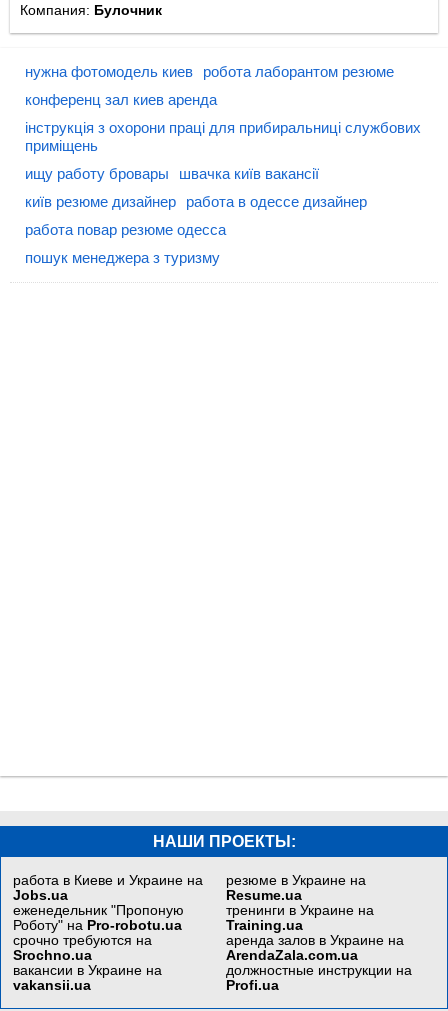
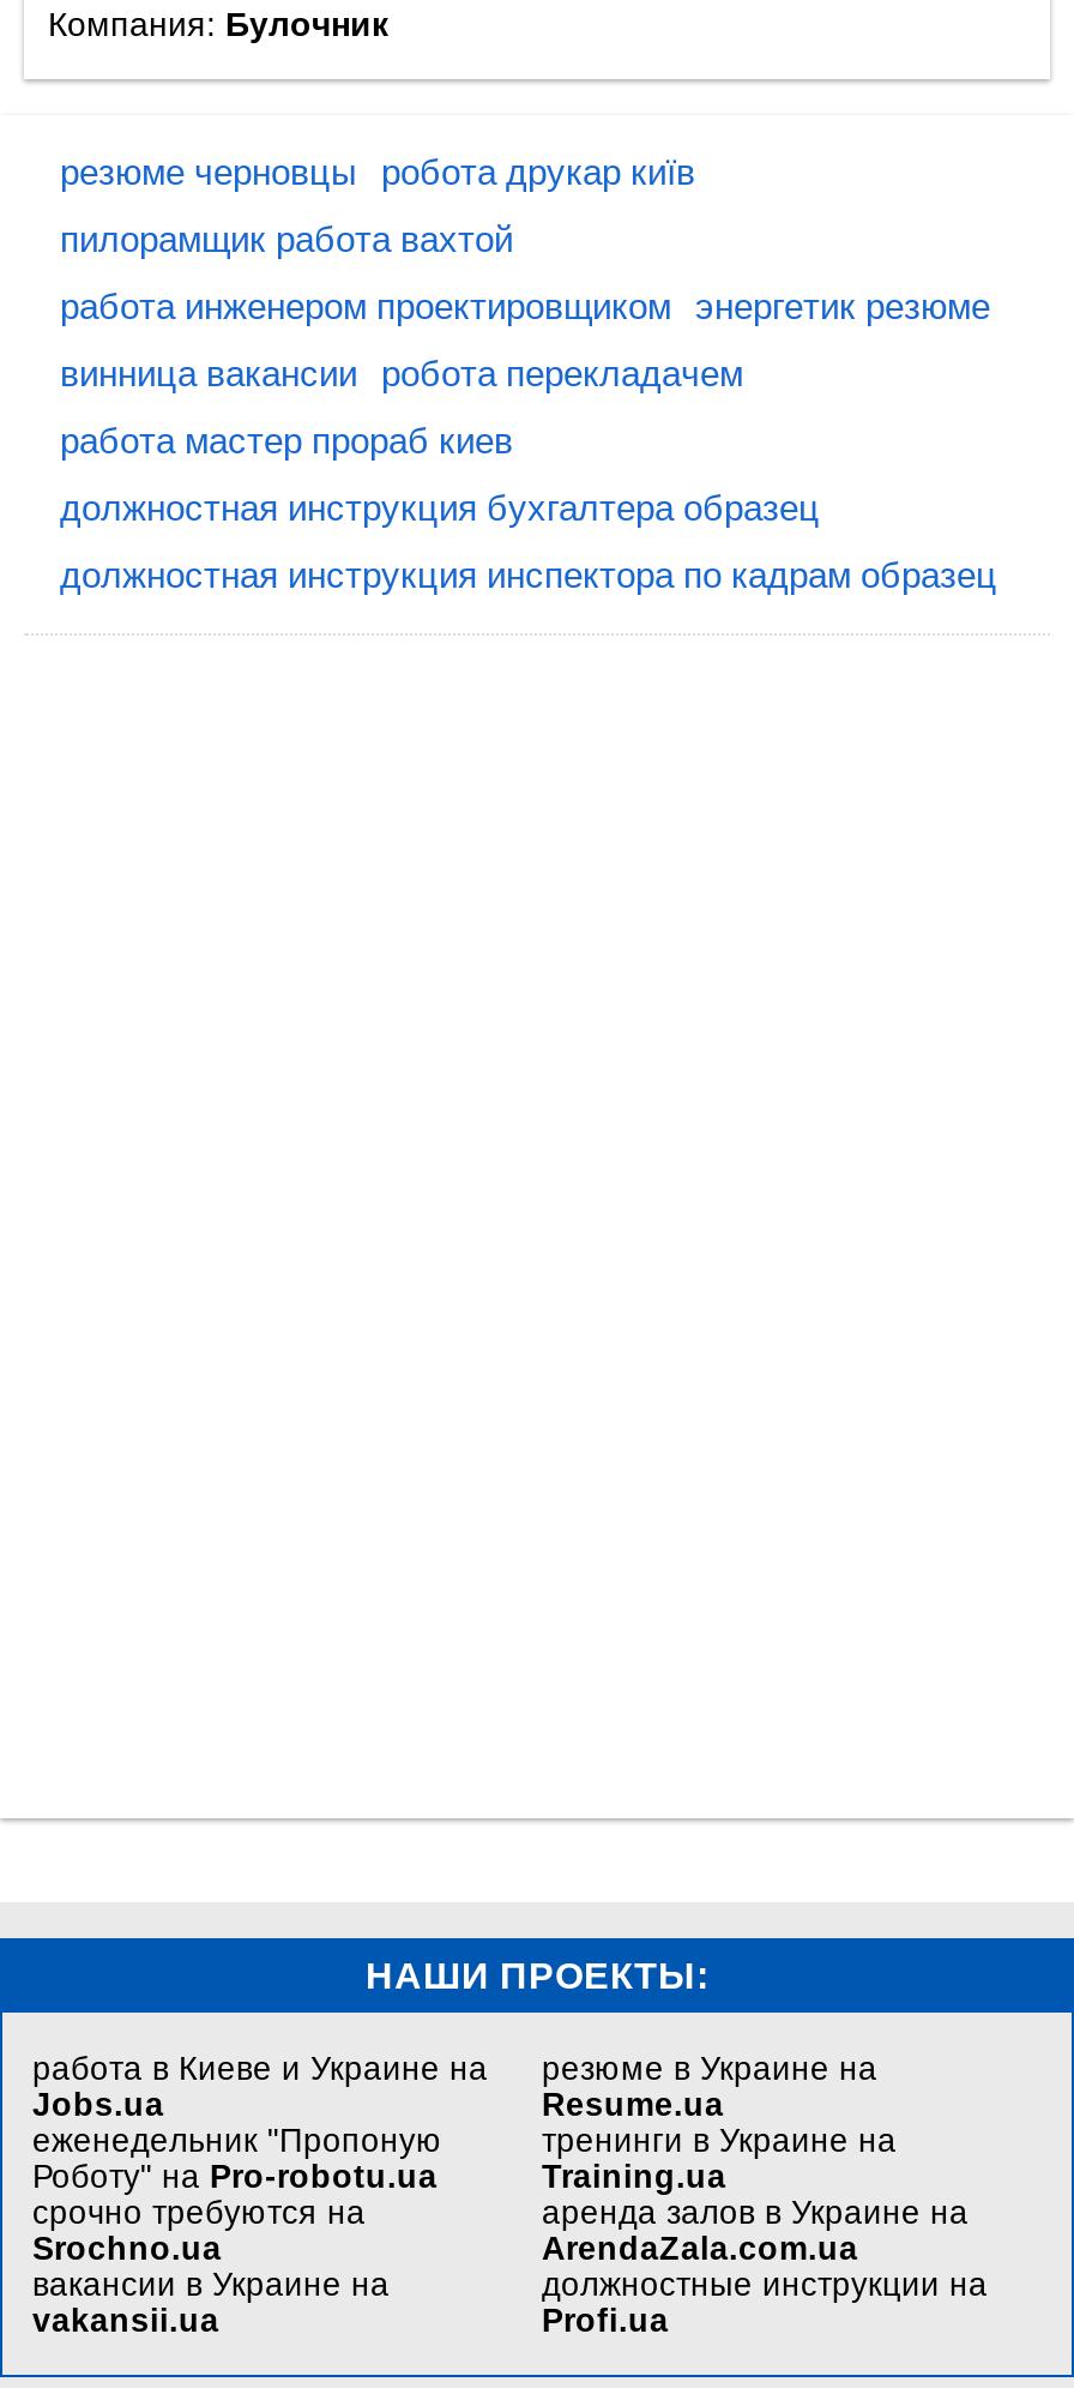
[25,63,394,80] нужна фотомодель киев робота лаборантом резюме -> [60,152,695,193] резюме черновцы робота друкар київ
[25,91,217,108] конференц зал киев аренда -> [60,219,513,260] пилорамщик работа вахтой
[25,119,421,154] інструкція з охорони праці для прибиральниці службових | приміщень -> [60,286,990,327] работа инженером проектировщиком энергетик резюме
[25,165,319,182] ищу работу бровары швачка київ вакансії -> [60,354,743,394] винница вакансии робота перекладачем
[25,193,367,210] київ резюме дизайнер работа в одессе дизайнер -> [60,421,513,462] работа мастер прораб киев
[25,221,226,238] работа повар резюме одесса -> [60,488,820,529] должностная инструкция бухгалтера образец
[25,249,220,266] пошук менеджера з туризму -> [60,555,997,596] должностная инструкция инспектора по кадрам образец

